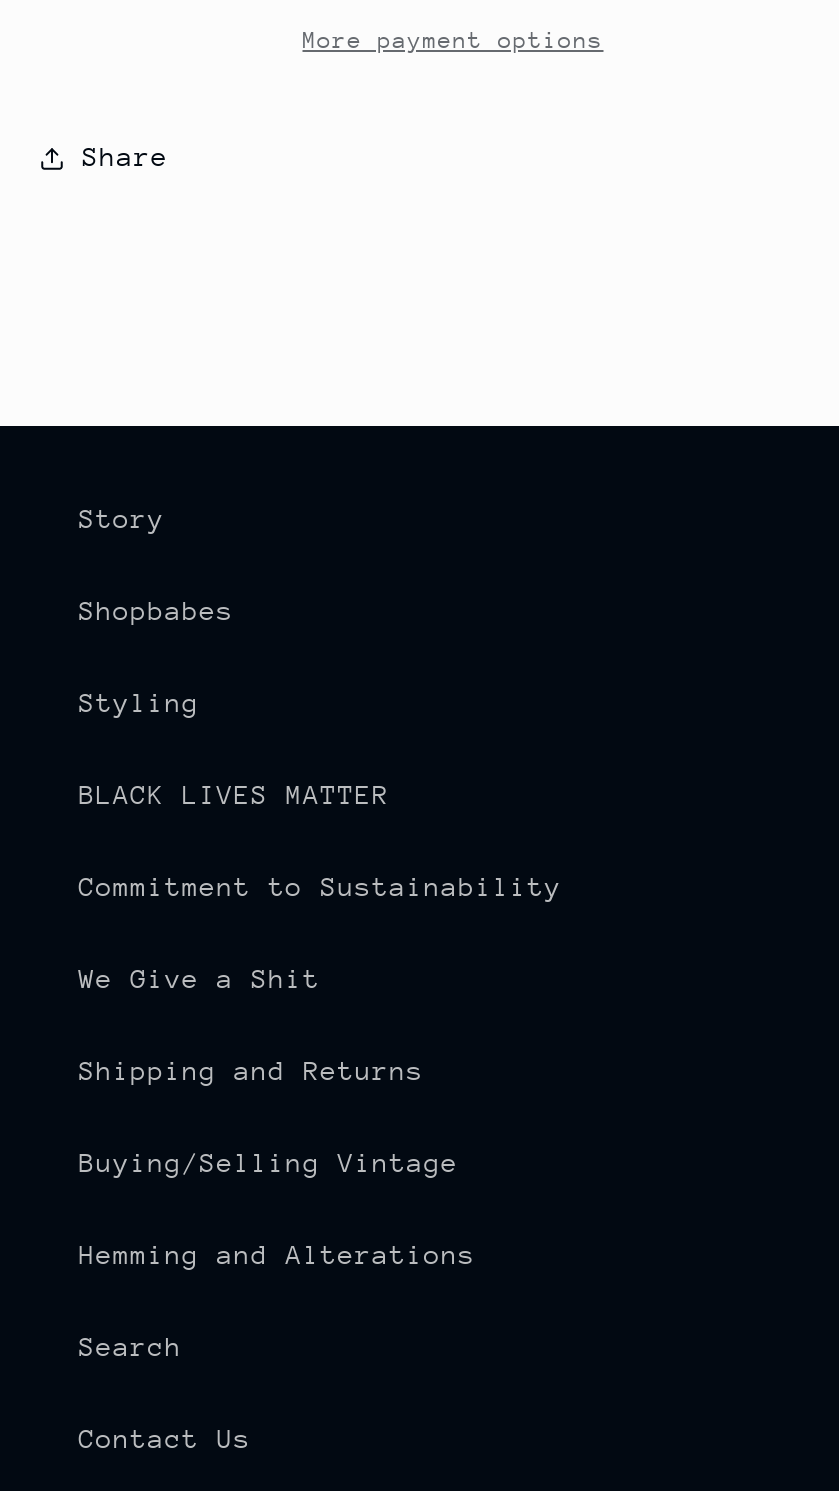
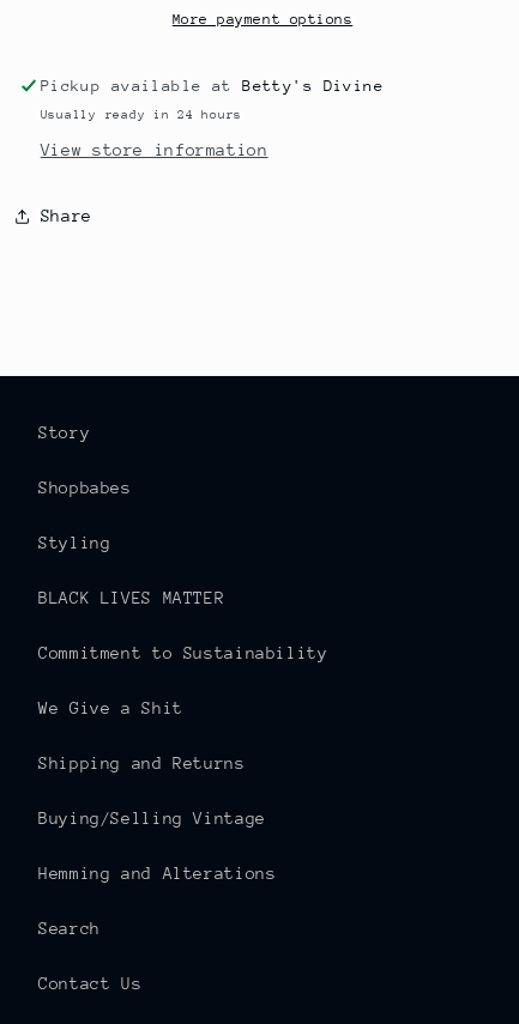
none -> [41,76,384,160] Pickup available at Betty's Divine | Usually ready in 24 hours | View store information

